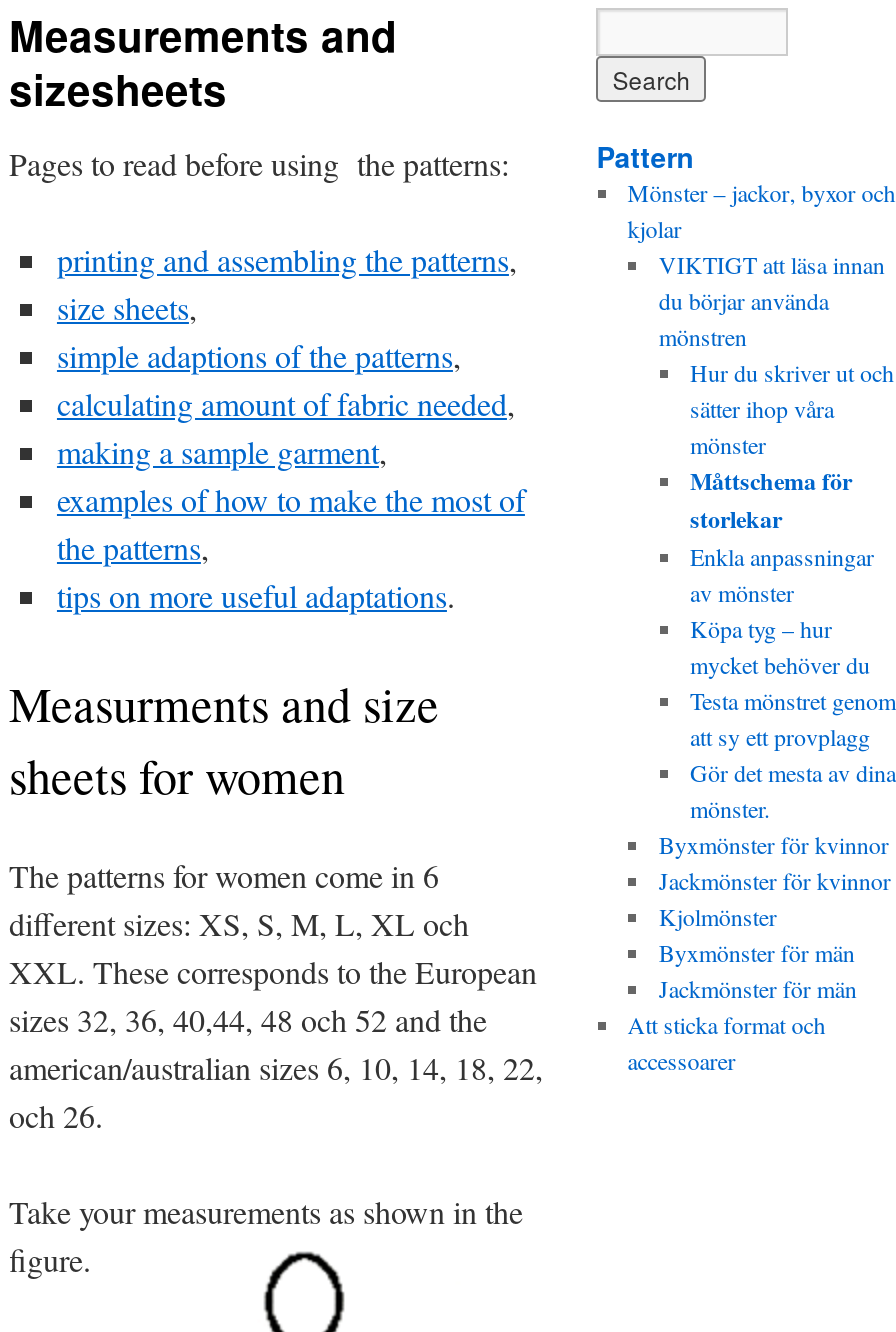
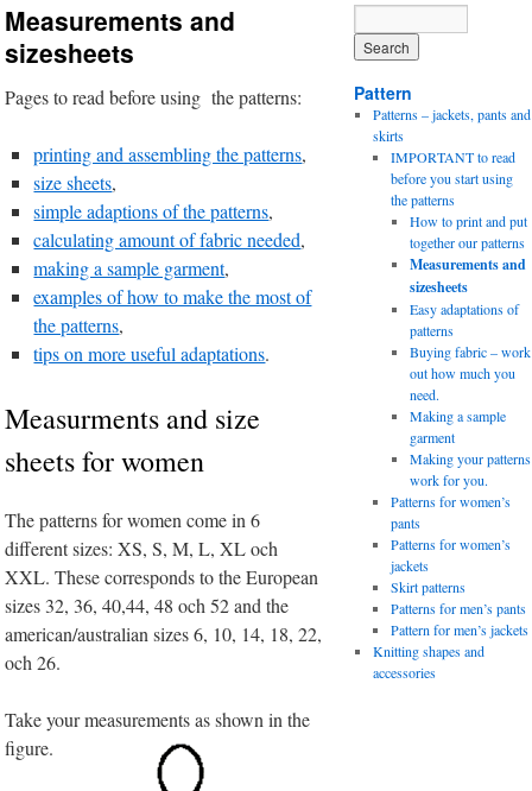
[628,177,896,1077] Mönster – jackor, byxor och | kjolar | VIKTIGT att läsa innan | du börjar använda | mönstren | Hur du skriver ut och | sätter ihop våra | mönster | Måttschema för | storlekar | Enkla anpassningar | av mönster | Köpa tyg – hur | mycket behöver du | Testa mönstret genom | att sy ett provplagg | Gör det mesta av dina | mönster. | Byxmönster för kvinnor | Jackmönster för kvinnor | Kjolmönster | Byxmönster för män | Jackmönster för män | Att sticka format och | accessoarer -> [373,105,531,682] Patterns – jackets, pants and | skirts | IMPORTANT to read | before you start using | the patterns | How to print and put | together our patterns | Measurements and | sizesheets | Easy adaptations of | patterns | Buying fabric – work | out how much you | need. | Making a sample | garment | Making your patterns | work for you. | Patterns for women’s | pants | Patterns for women’s | jackets | Skirt patterns | Patterns for men’s pants | Pattern for men’s jackets | Knitting shapes and | accessories

